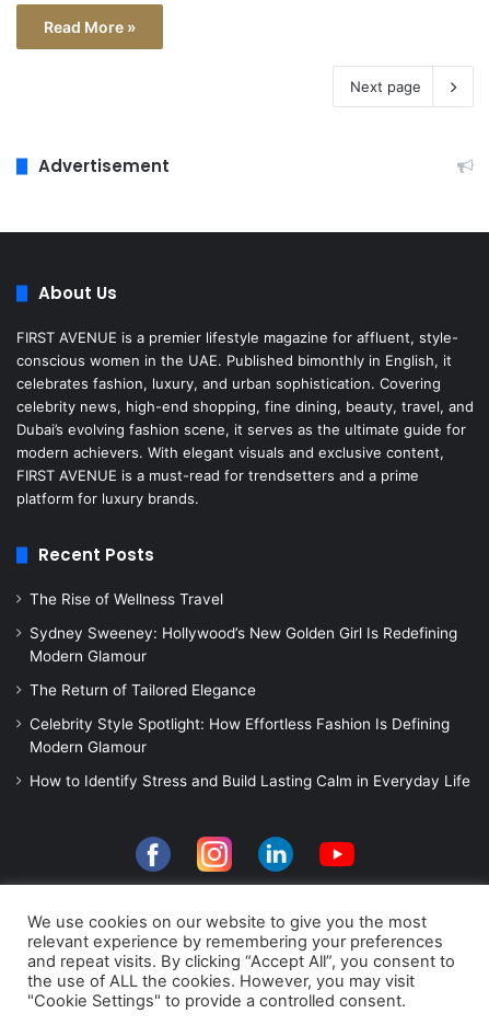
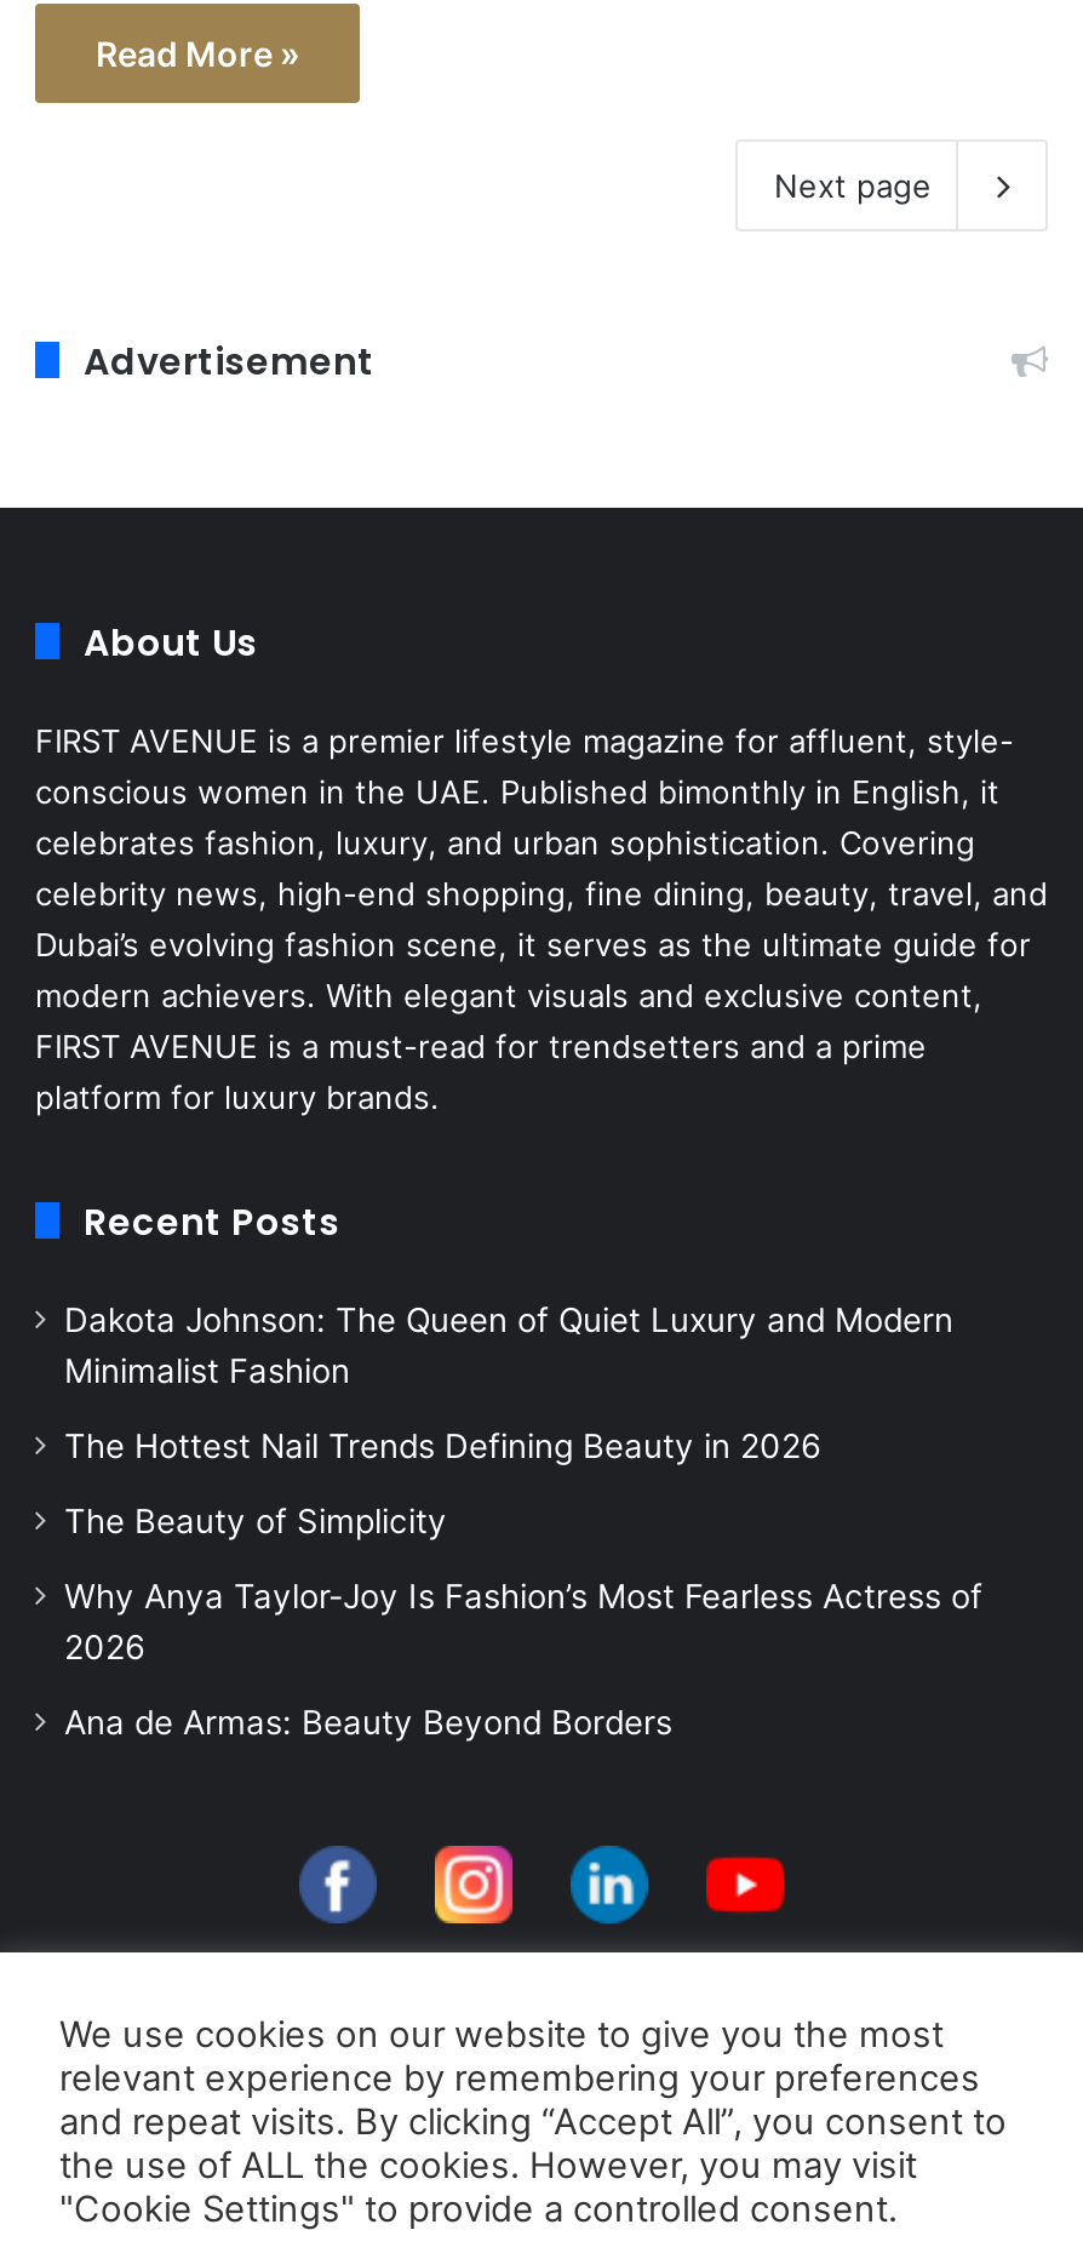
[30,591,223,608] The Rise of Wellness Travel -> [64,1299,953,1389] Dakota Johnson: The Queen of Quiet Luxury and Modern | Minimalist Fashion
[30,625,457,665] Sydney Sweeney: Hollywood’s New Golden Girl Is Redefining | Modern Glamour -> [64,1425,823,1464] The Hottest Nail Trends Defining Beauty in 2026
[30,682,256,699] The Return of Tailored Elegance -> [64,1500,447,1539] The Beauty of Simplicity
[30,716,450,756] Celebrity Style Spotlight: How Effortless Fashion Is Defining | Modern Glamour -> [64,1576,982,1665] Why Anya Taylor-Joy Is Fashion’s Most Fearless Actress of | 2026
[30,773,470,790] How to Identify Stress and Build Lasting Calm in Everyday Life -> [64,1702,672,1740] Ana de Armas: Beauty Beyond Borders

